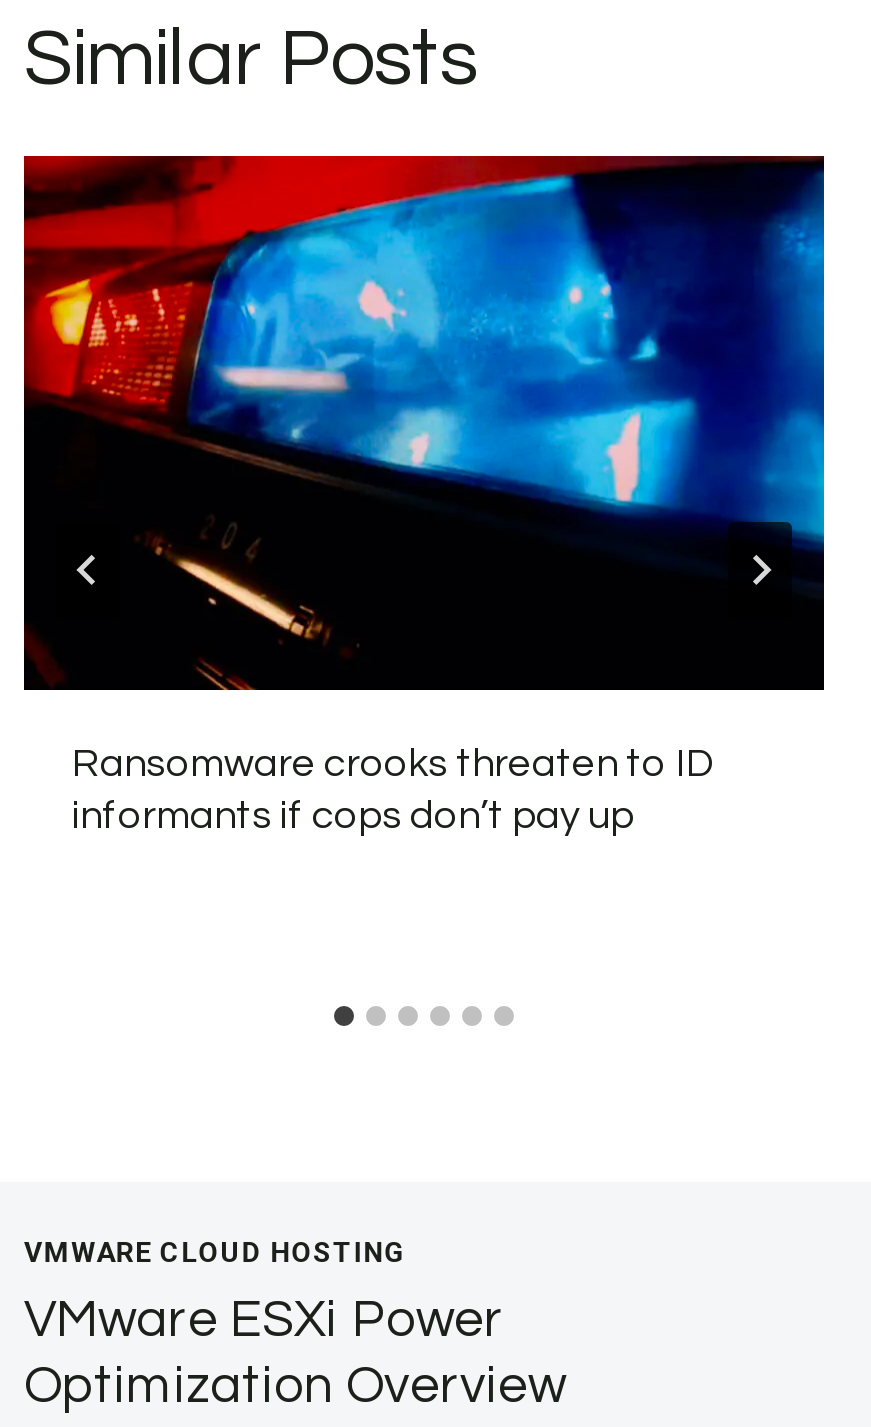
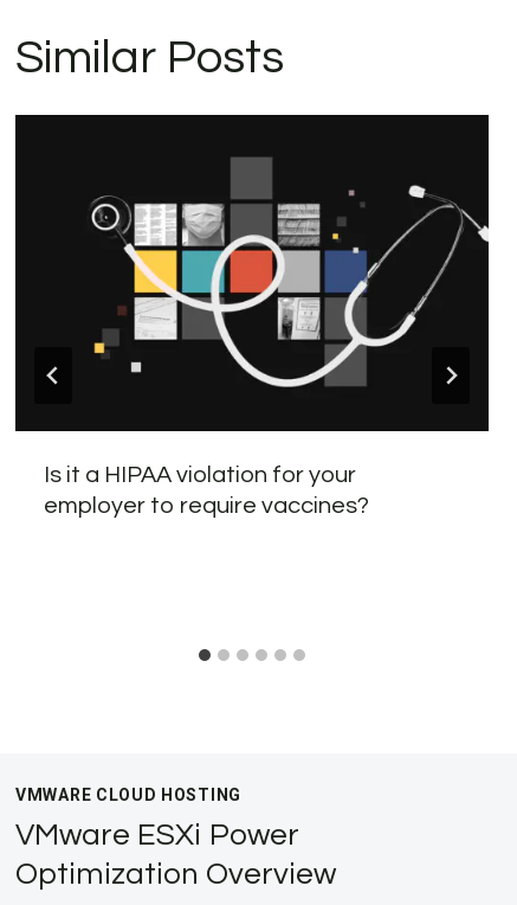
[22,154,826,676] [image] -> [14,114,490,389] [image]
[72,744,714,836] Ransomware crooks threaten to ID | informants if cops don’t pay up -> [44,463,369,517] Is it a HIPAA violation for your | employer to require vaccines?

